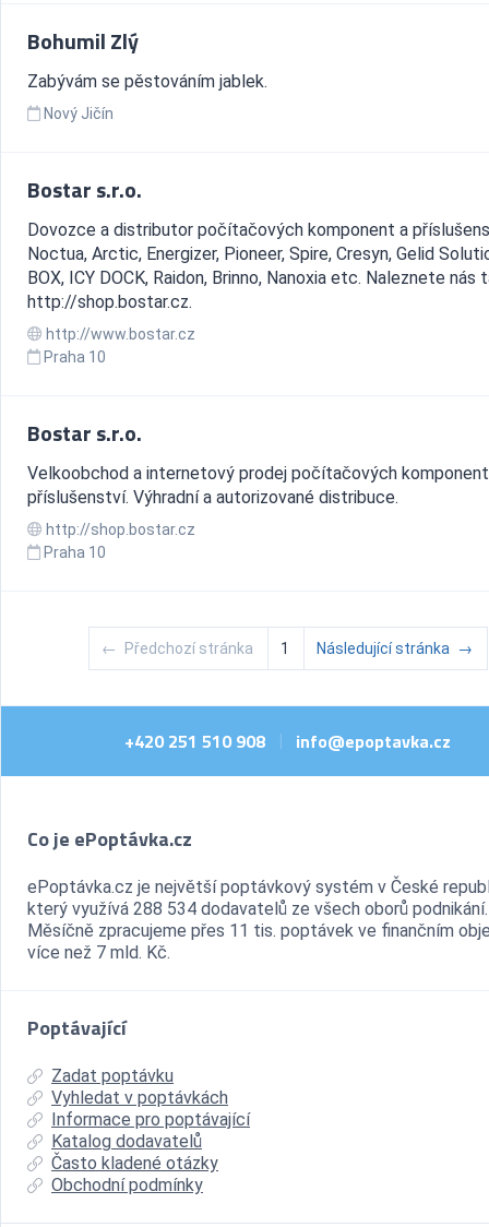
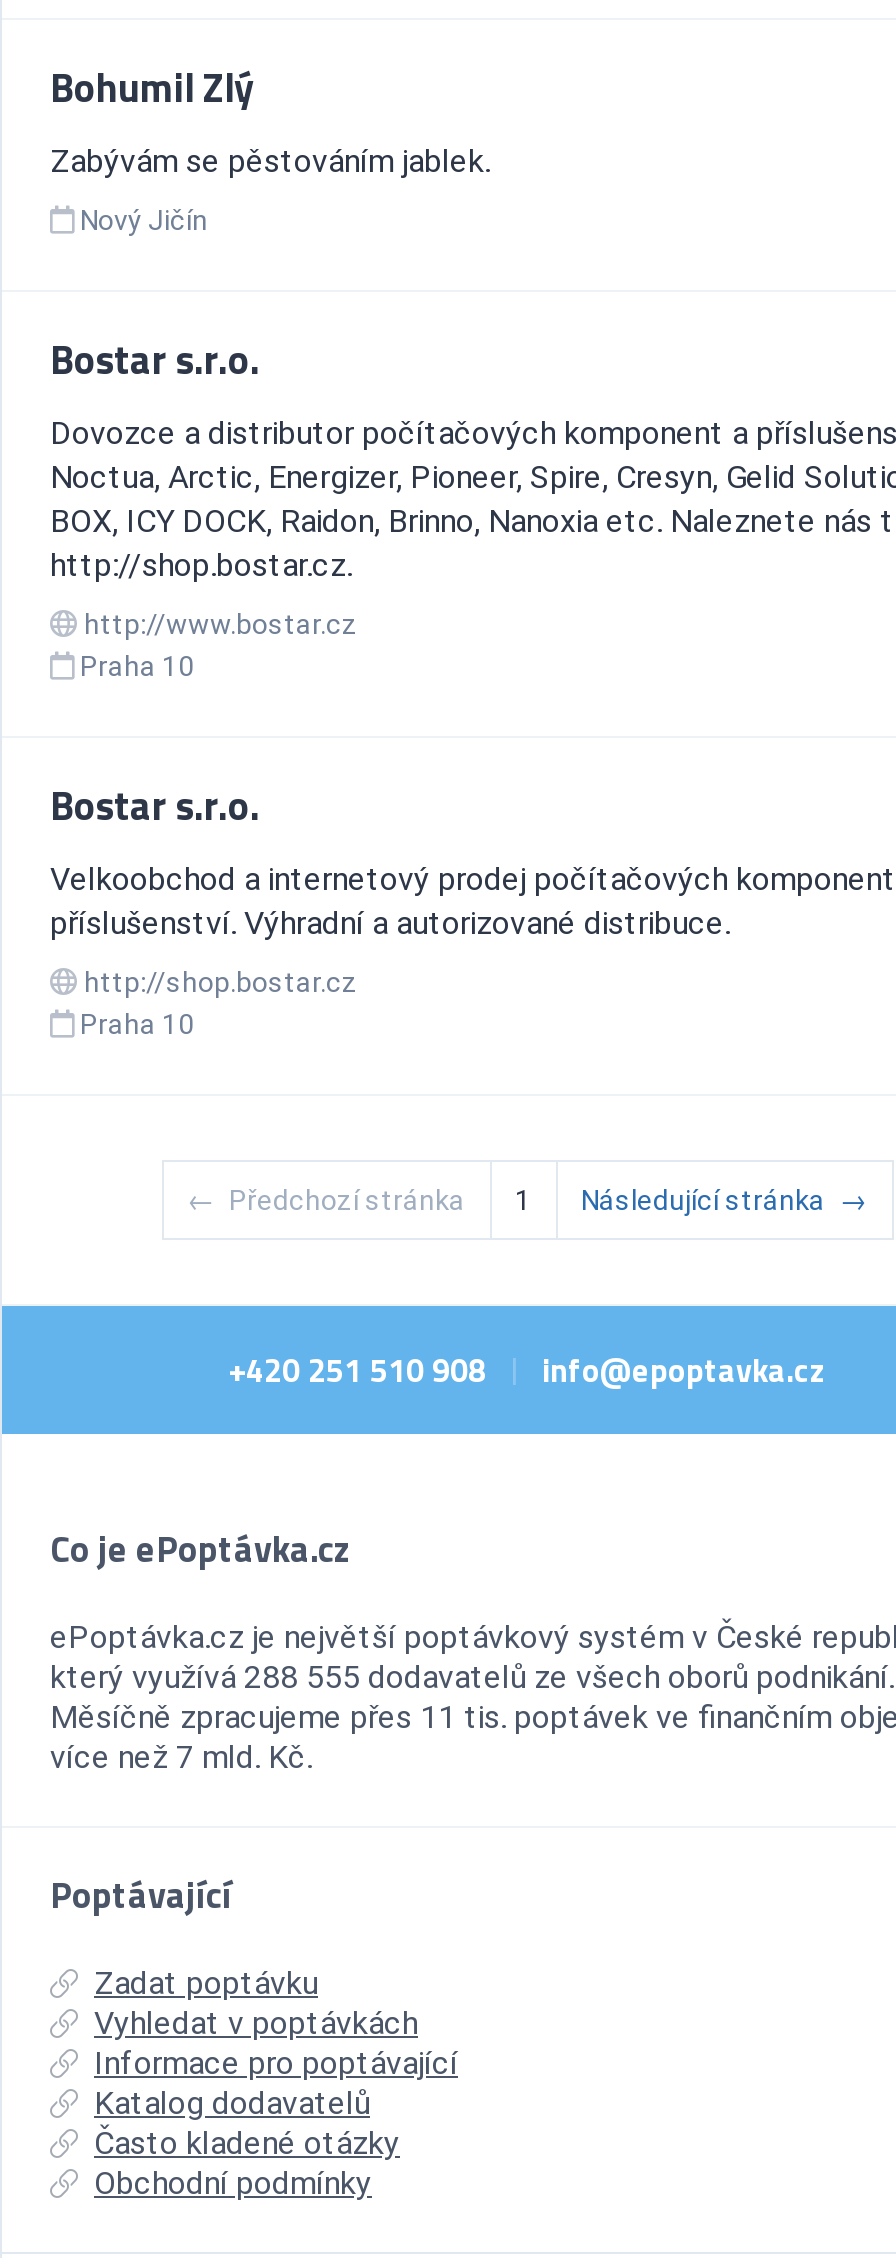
[27,898,488,919] který využívá 288 534 dodavatelů ze všech oborů podnikání. -> [50,1658,894,1696] který využívá 288 555 dodavatelů ze všech oborů podnikání.

